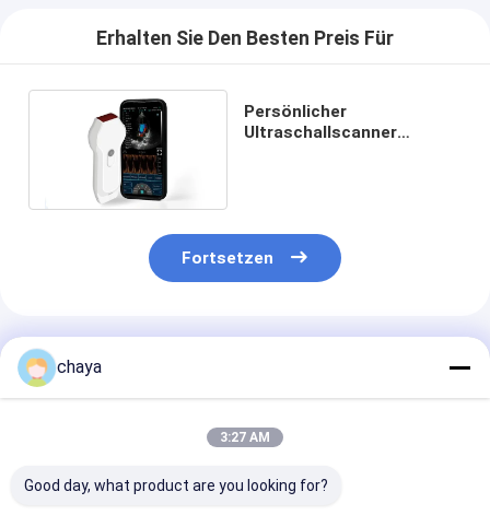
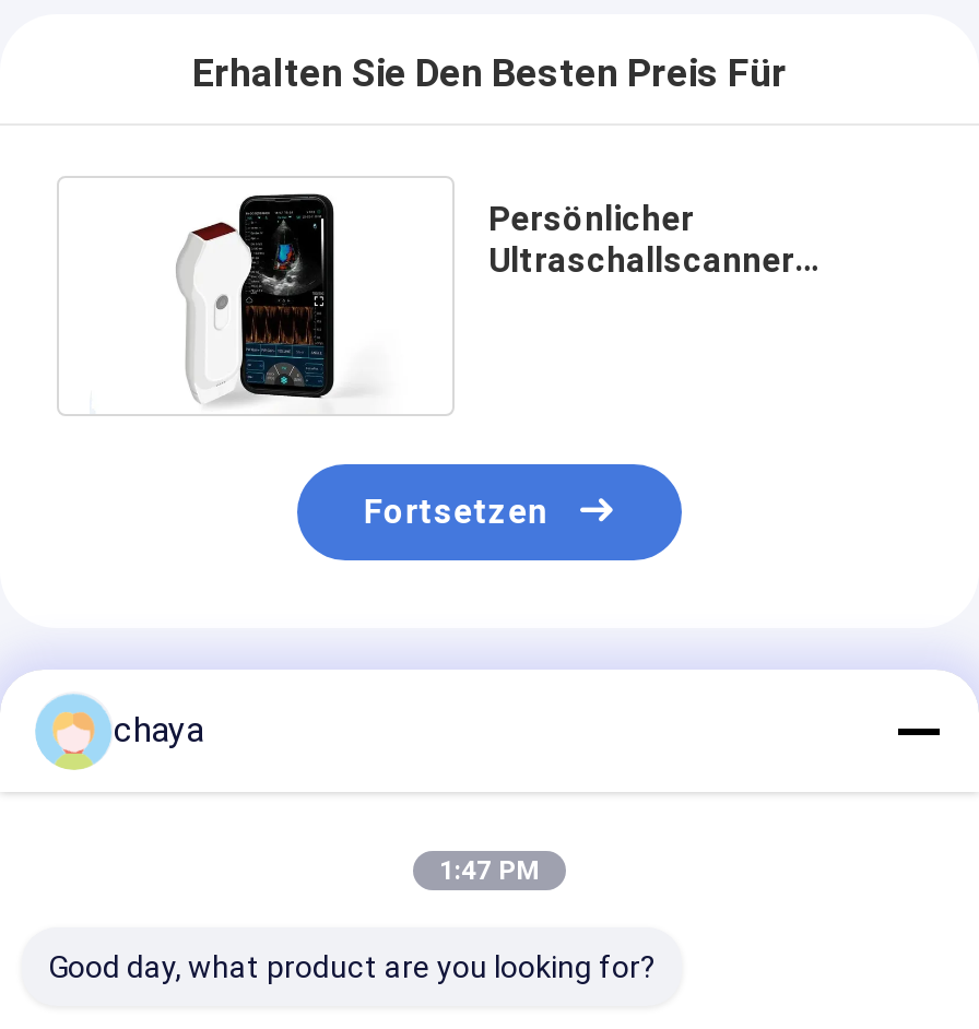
[220,430,270,445] 3:27 AM -> [439,855,540,886] 1:47 PM

